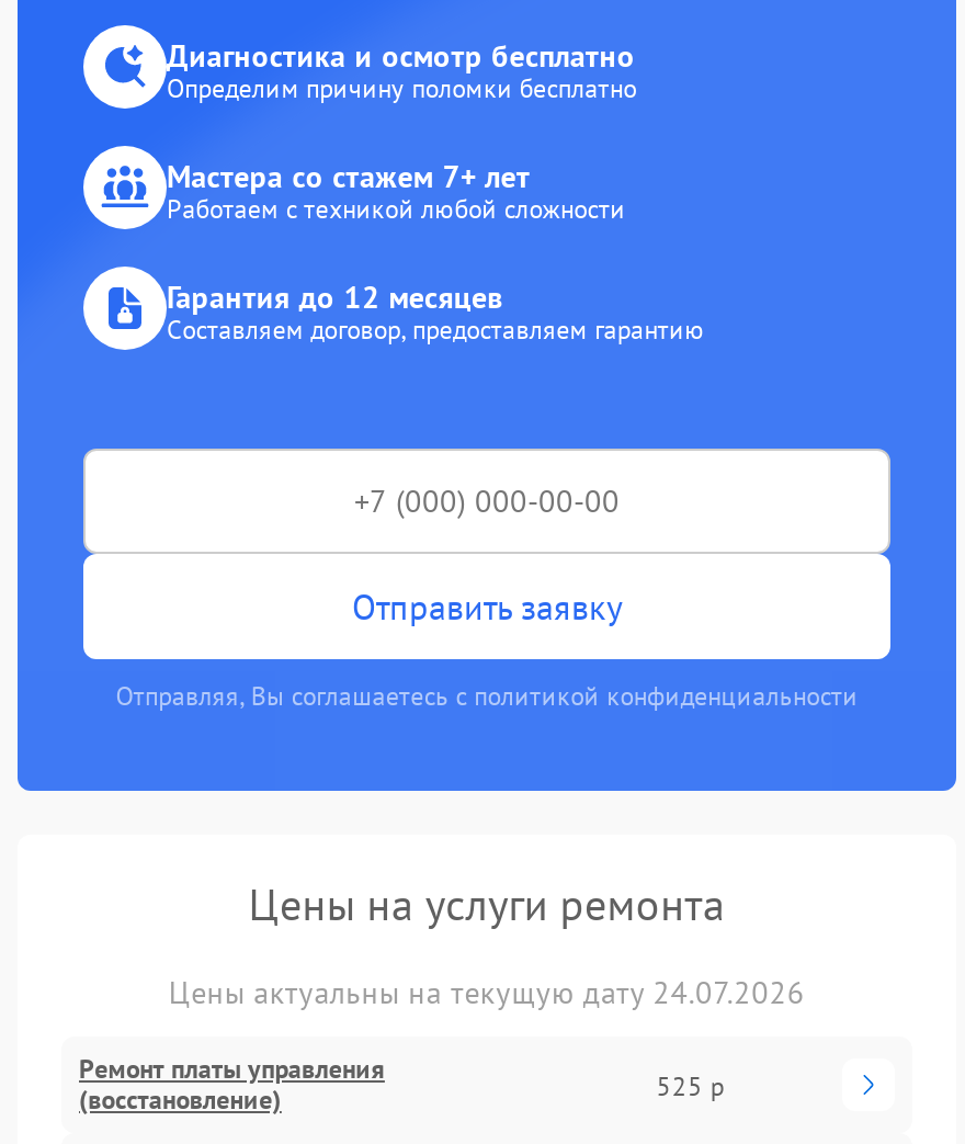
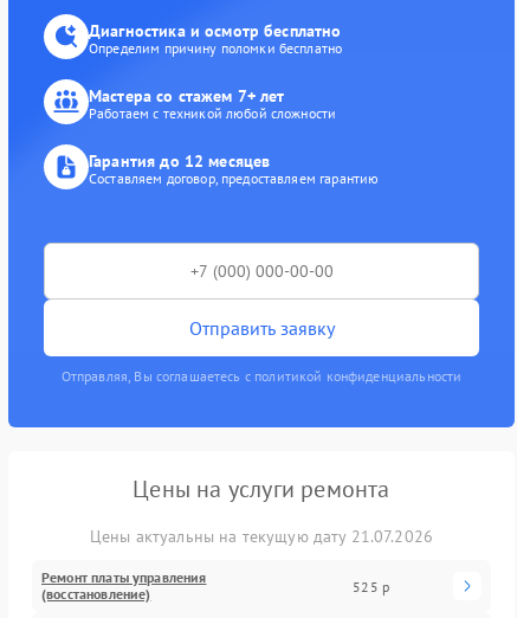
[169,973,805,1013] Цены актуальны на текущую дату 24.07.2026 -> [90,526,433,547] Цены актуальны на текущую дату 21.07.2026

